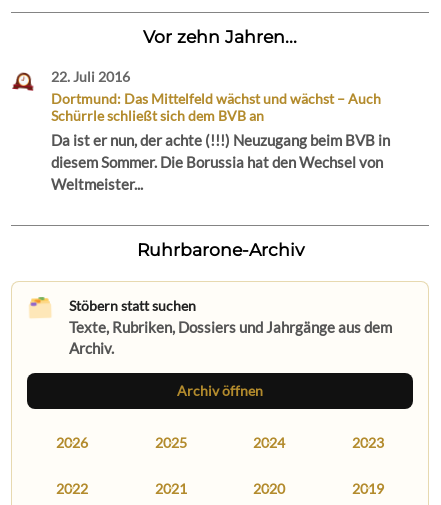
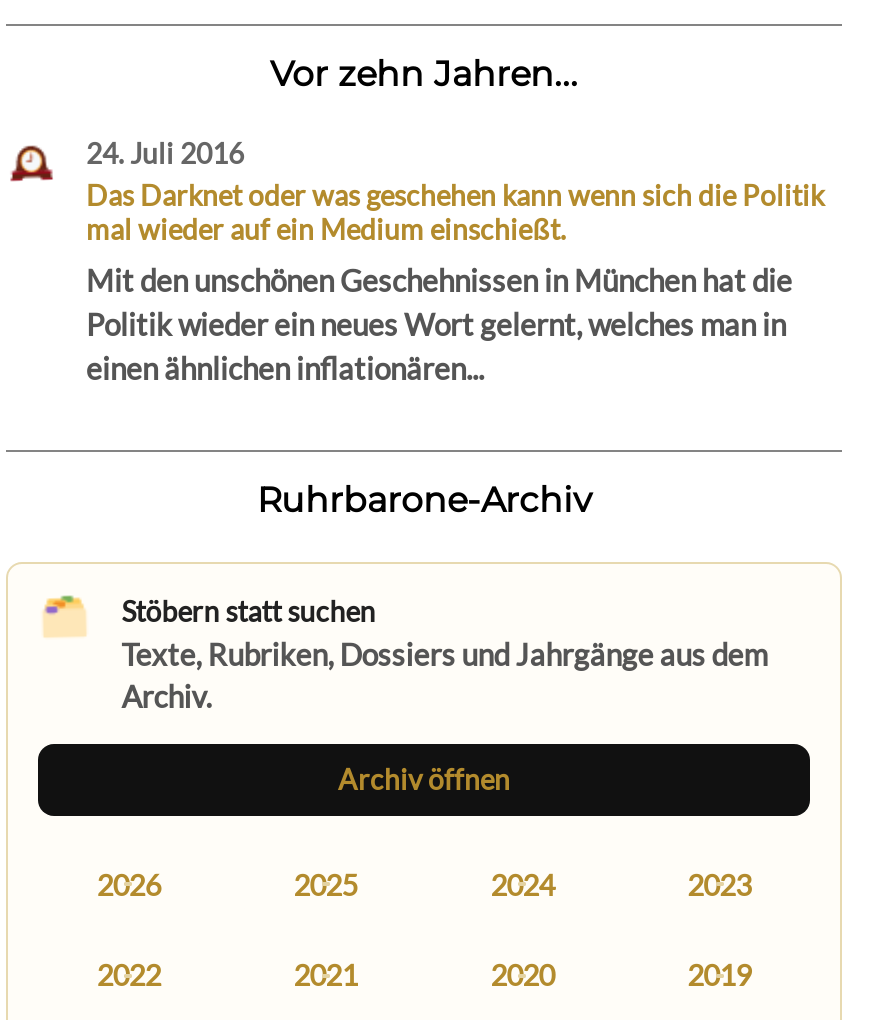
[51,68,390,193] 22. Juli 2016 | Dortmund: Das Mittelfeld wächst und wächst – Auch | Schürrle schließt sich dem BVB an | Da ist er nun, der achte (!!!) Neuzugang beim BVB in | diesem Sommer. Die Borussia hat den Wechsel von | Weltmeister... -> [86,135,824,385] 24. Juli 2016 | Das Darknet oder was geschehen kann wenn sich die Politik | mal wieder auf ein Medium einschießt. | Mit den unschönen Geschehnissen in München hat die | Politik wieder ein neues Wort gelernt, welches man in | einen ähnlichen inflationären...

